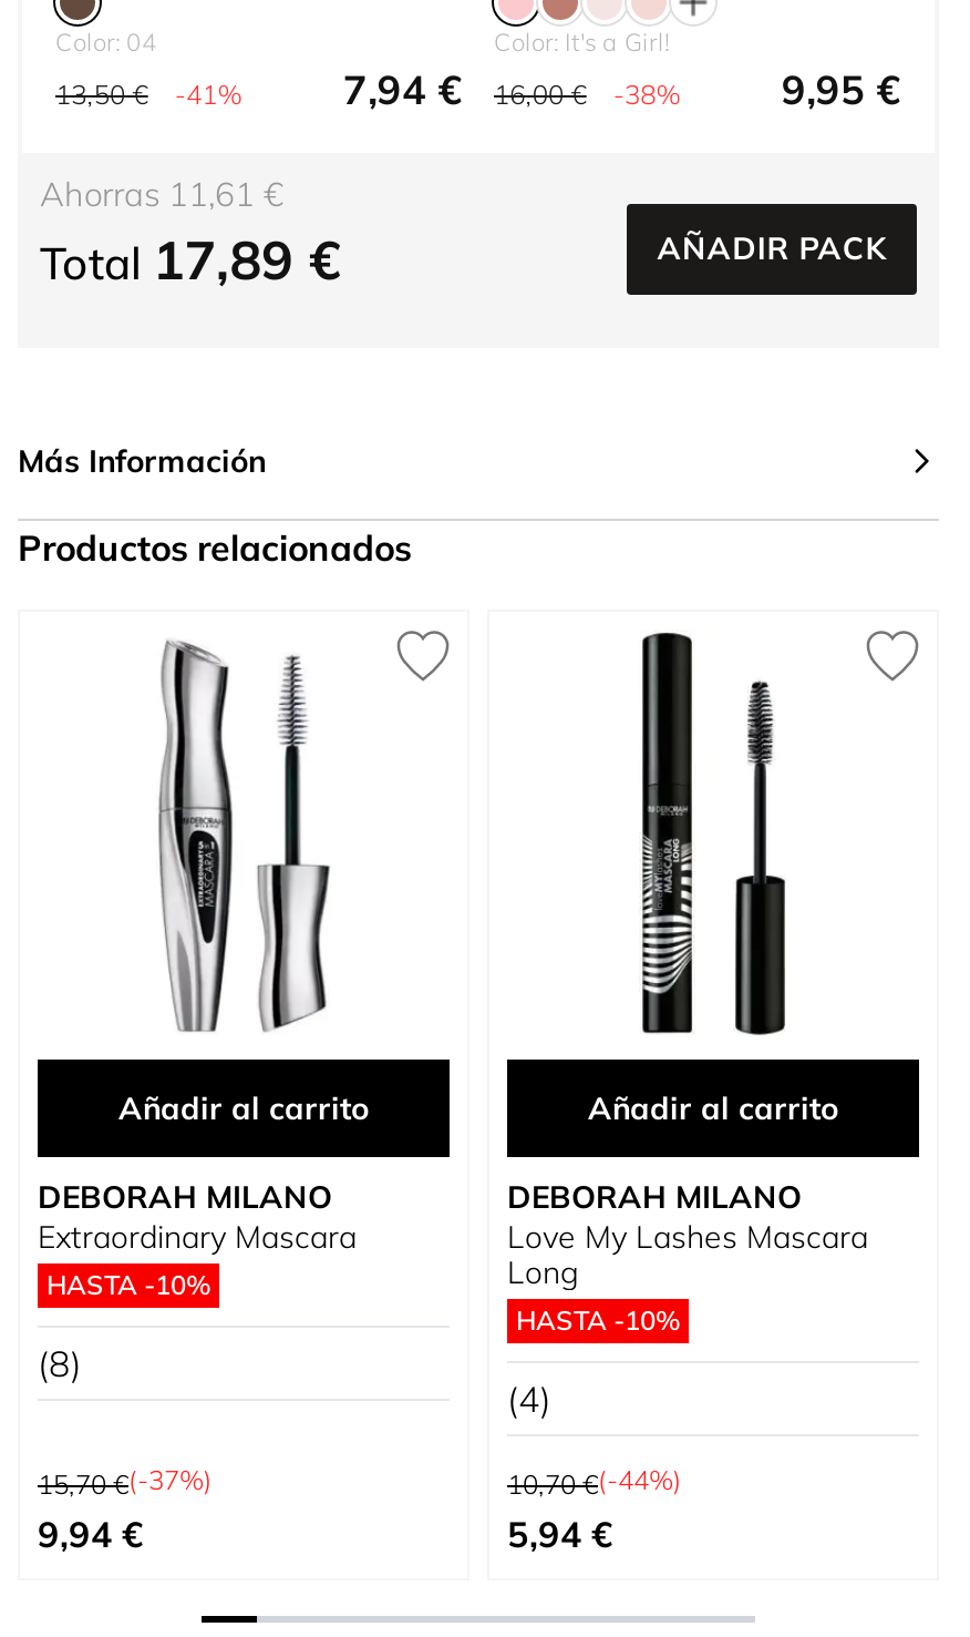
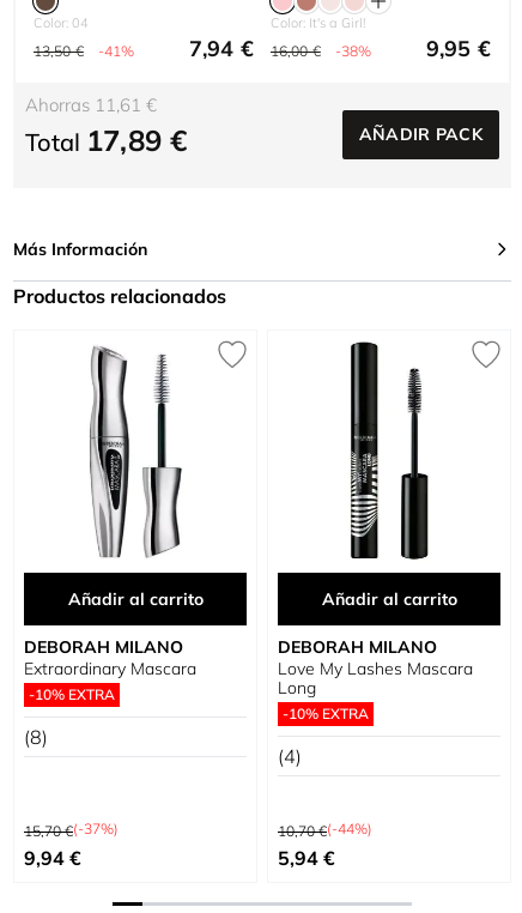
[47,1268,210,1301] HASTA -10% -> [29,685,115,703] -10% EXTRA
[516,1303,680,1337] HASTA -10% -> [283,705,369,722] -10% EXTRA

